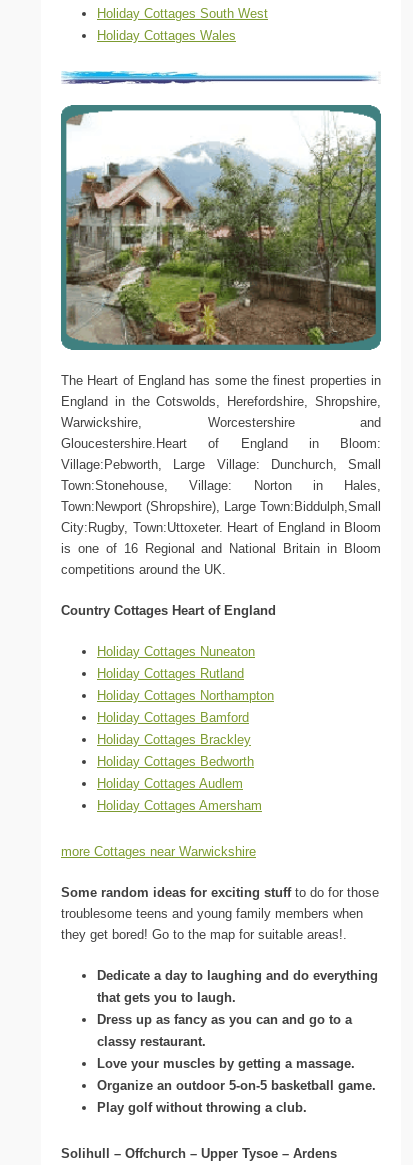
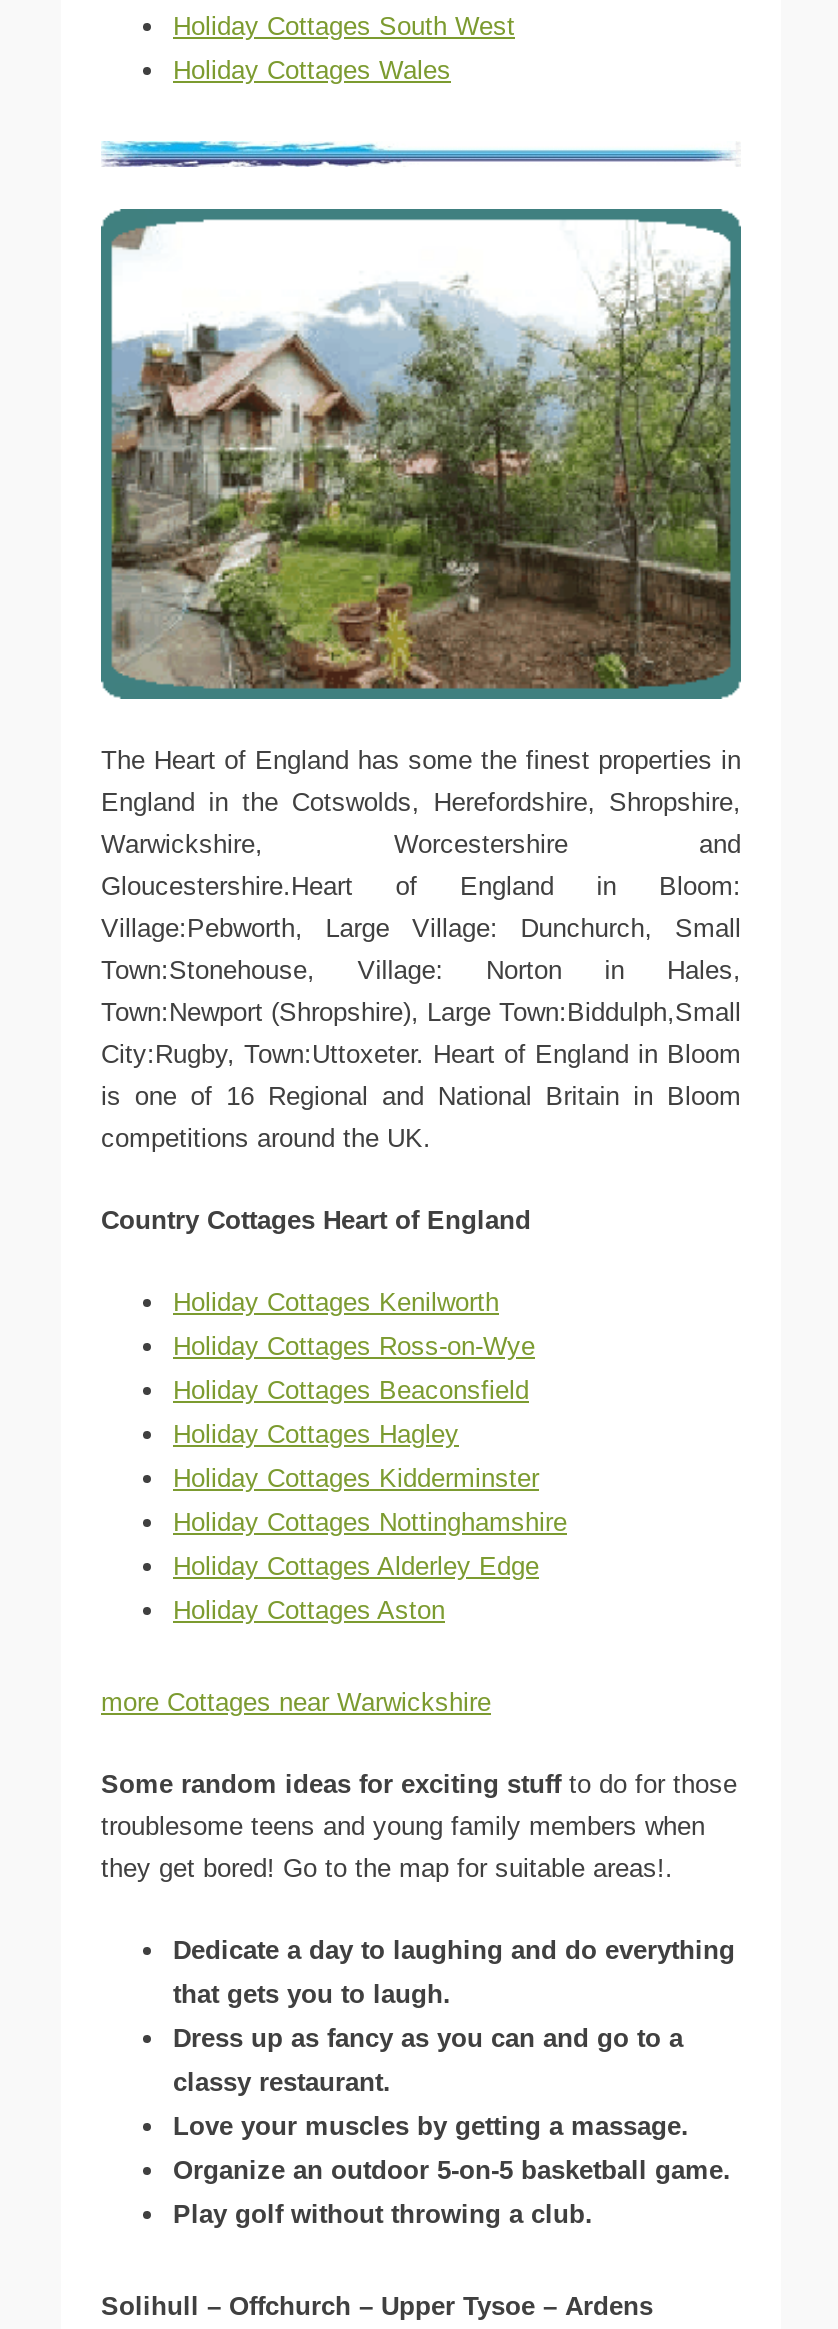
[97,644,255,659] Holiday Cottages Nuneaton -> [173,1287,499,1317] Holiday Cottages Kenilworth
[97,666,244,681] Holiday Cottages Rutland -> [173,1331,535,1361] Holiday Cottages Ross-on-Wye
[97,688,274,703] Holiday Cottages Northampton -> [173,1375,529,1405] Holiday Cottages Beaconsfield
[97,710,249,725] Holiday Cottages Bamford -> [173,1419,459,1449] Holiday Cottages Hagley
[97,732,251,747] Holiday Cottages Brackley -> [173,1463,539,1493] Holiday Cottages Kidderminster
[97,754,254,769] Holiday Cottages Bedworth -> [173,1507,567,1537] Holiday Cottages Nottinghamshire
[97,776,243,791] Holiday Cottages Audlem -> [173,1551,539,1581] Holiday Cottages Alderley Edge
[97,798,262,813] Holiday Cottages Amersham -> [173,1595,445,1625] Holiday Cottages Aston

